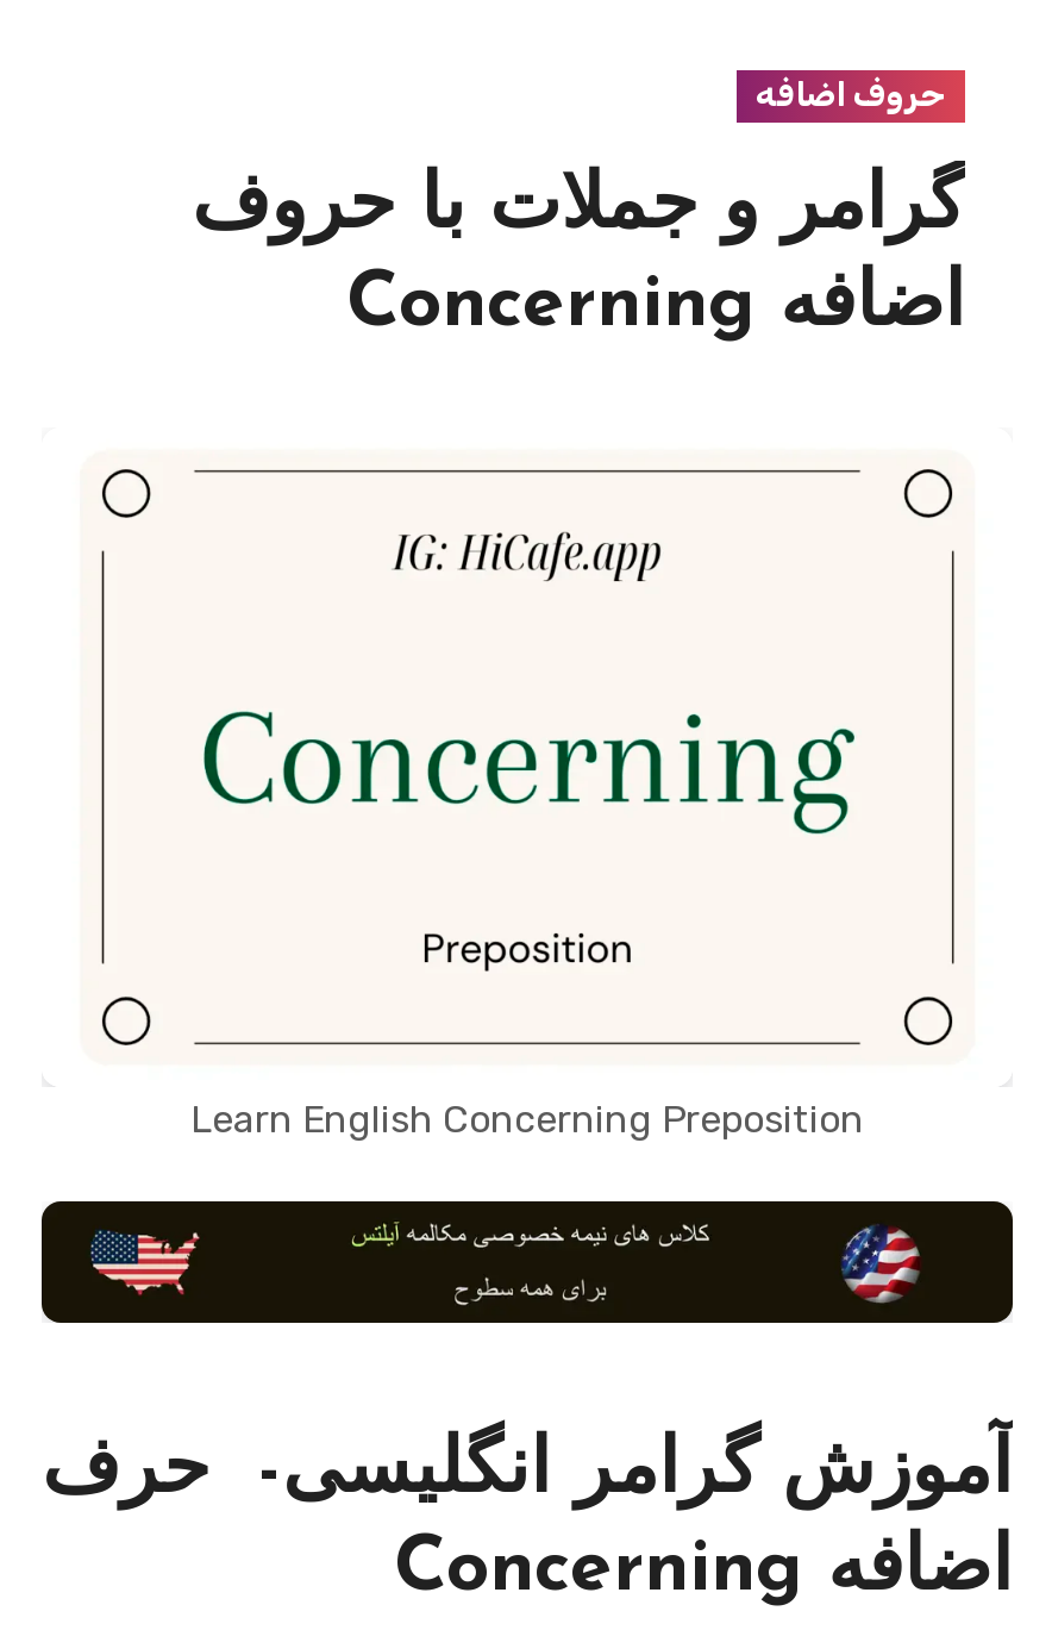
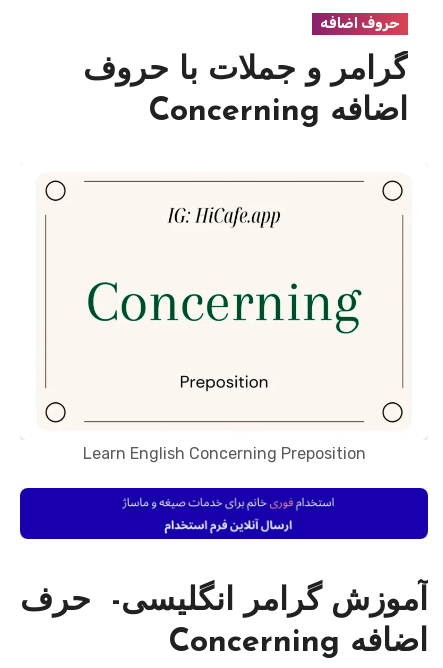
[39,1199,1015,1325] [image] -> [19,487,429,540] [image]

